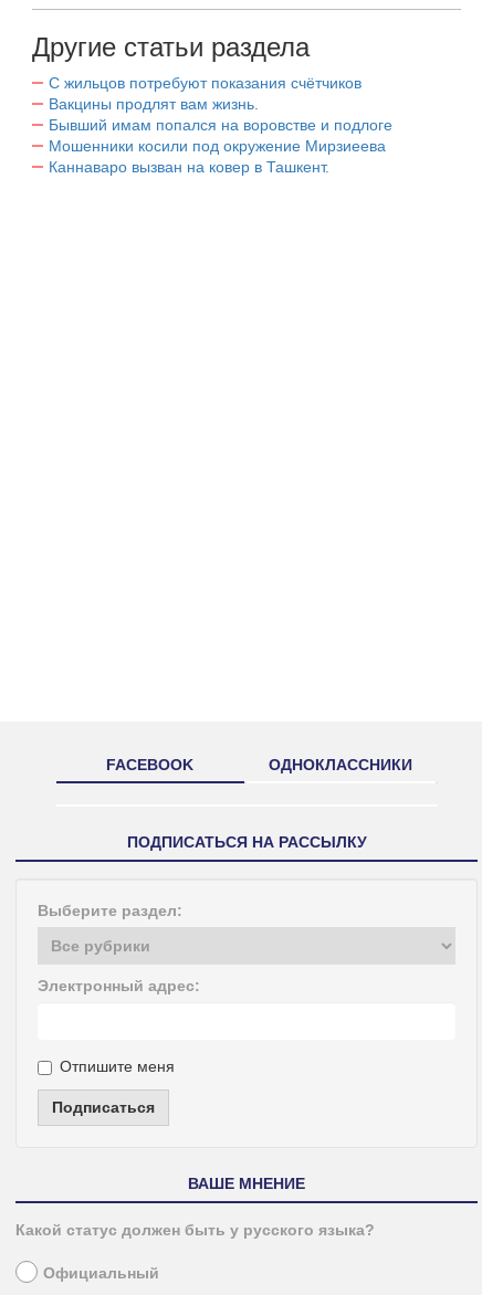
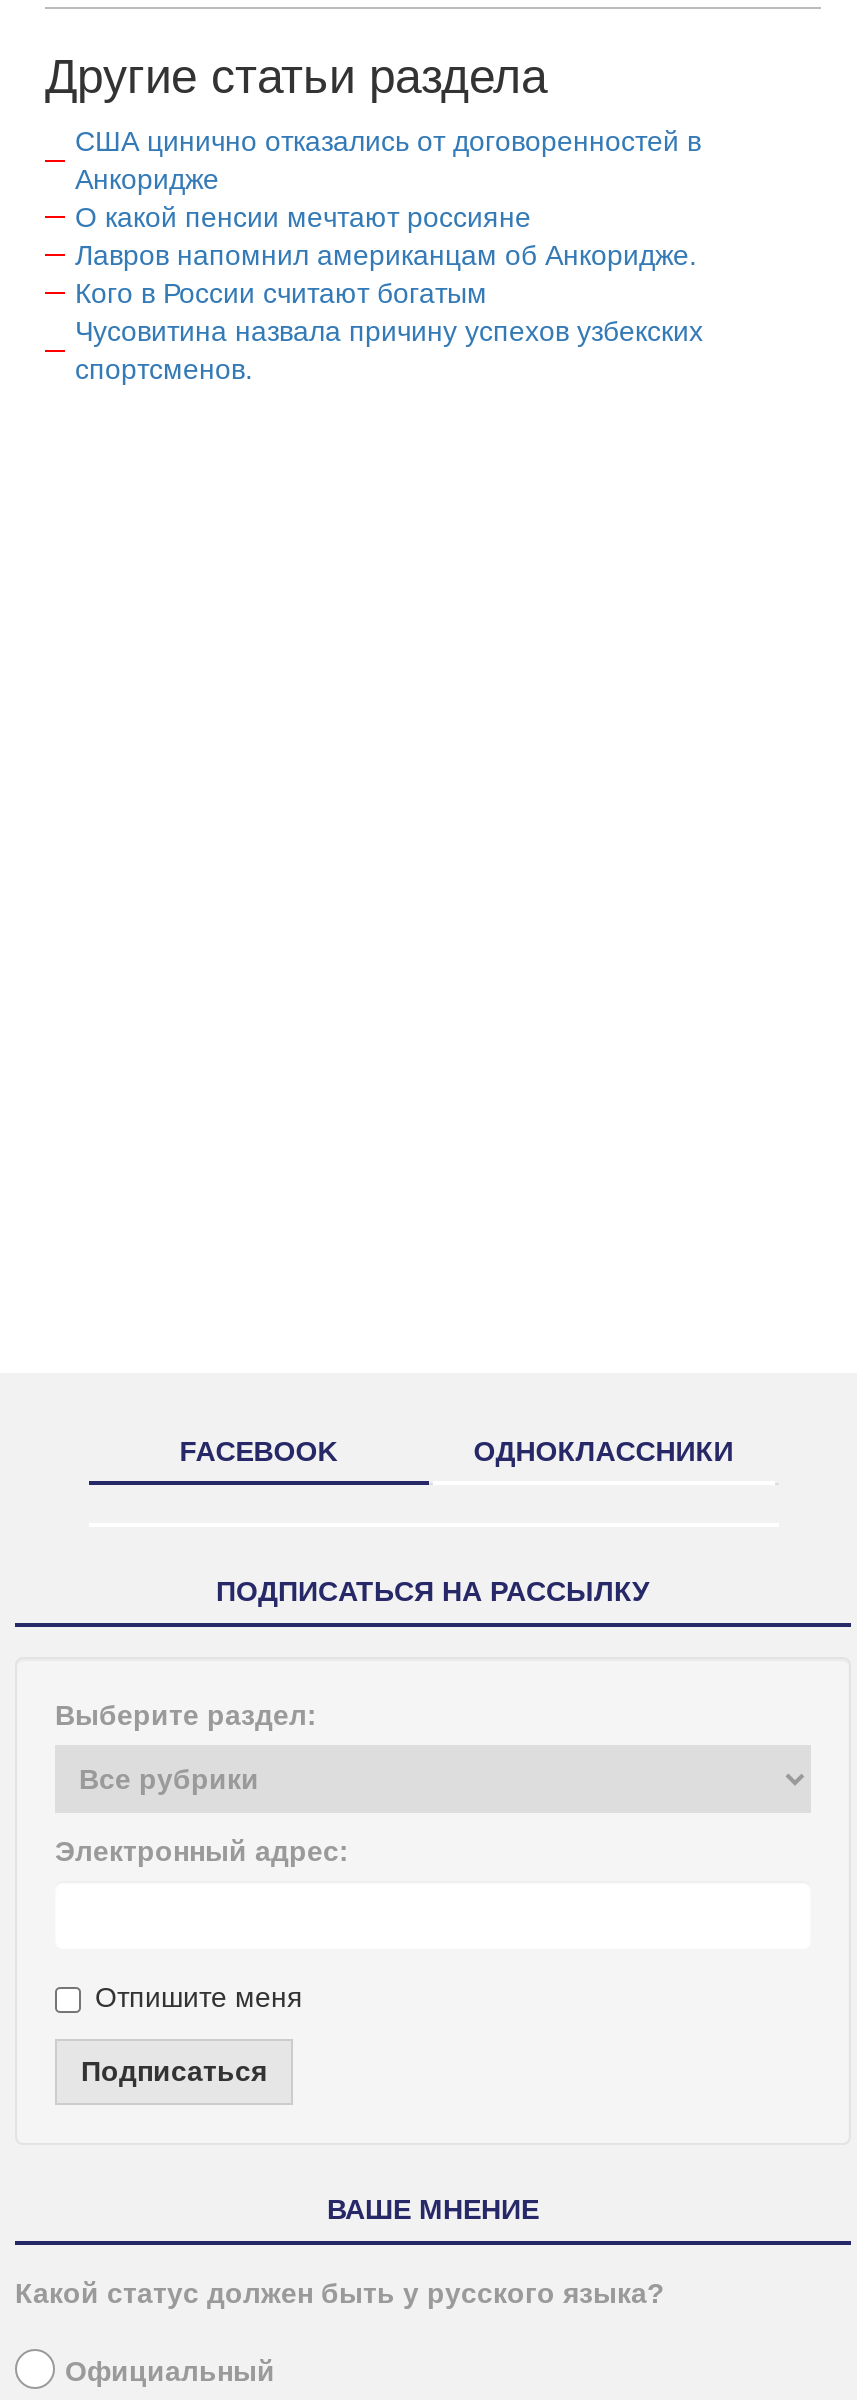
[49,74,392,175] С жильцов потребуют показания счётчиков | Вакцины продлят вам жизнь. | Бывший имам попался на воровстве и подлоге | Мошенники косили под окружение Мирзиеева | Каннаваро вызван на ковер в Ташкент. -> [75,125,703,385] США цинично отказались от договоренностей в | Анкоридже | О какой пенсии мечтают россияне | Лавров напомнил американцам об Анкоридже. | Кого в России считают богатым | Чусовитина назвала причину успехов узбекских | спортсменов.

